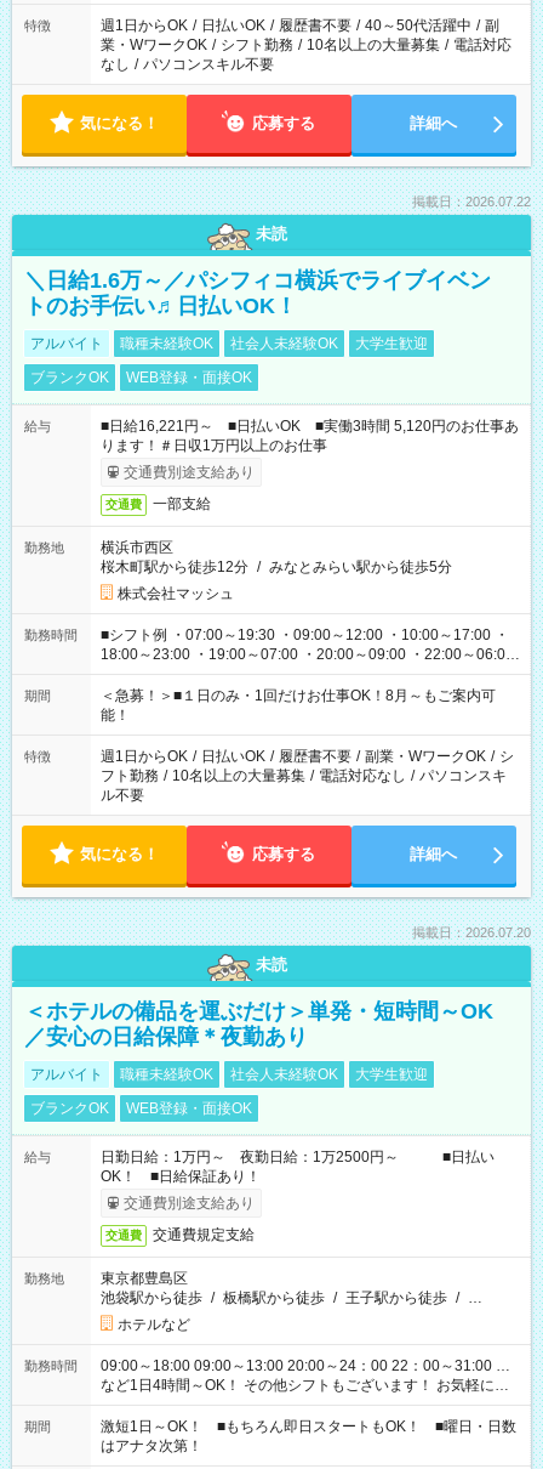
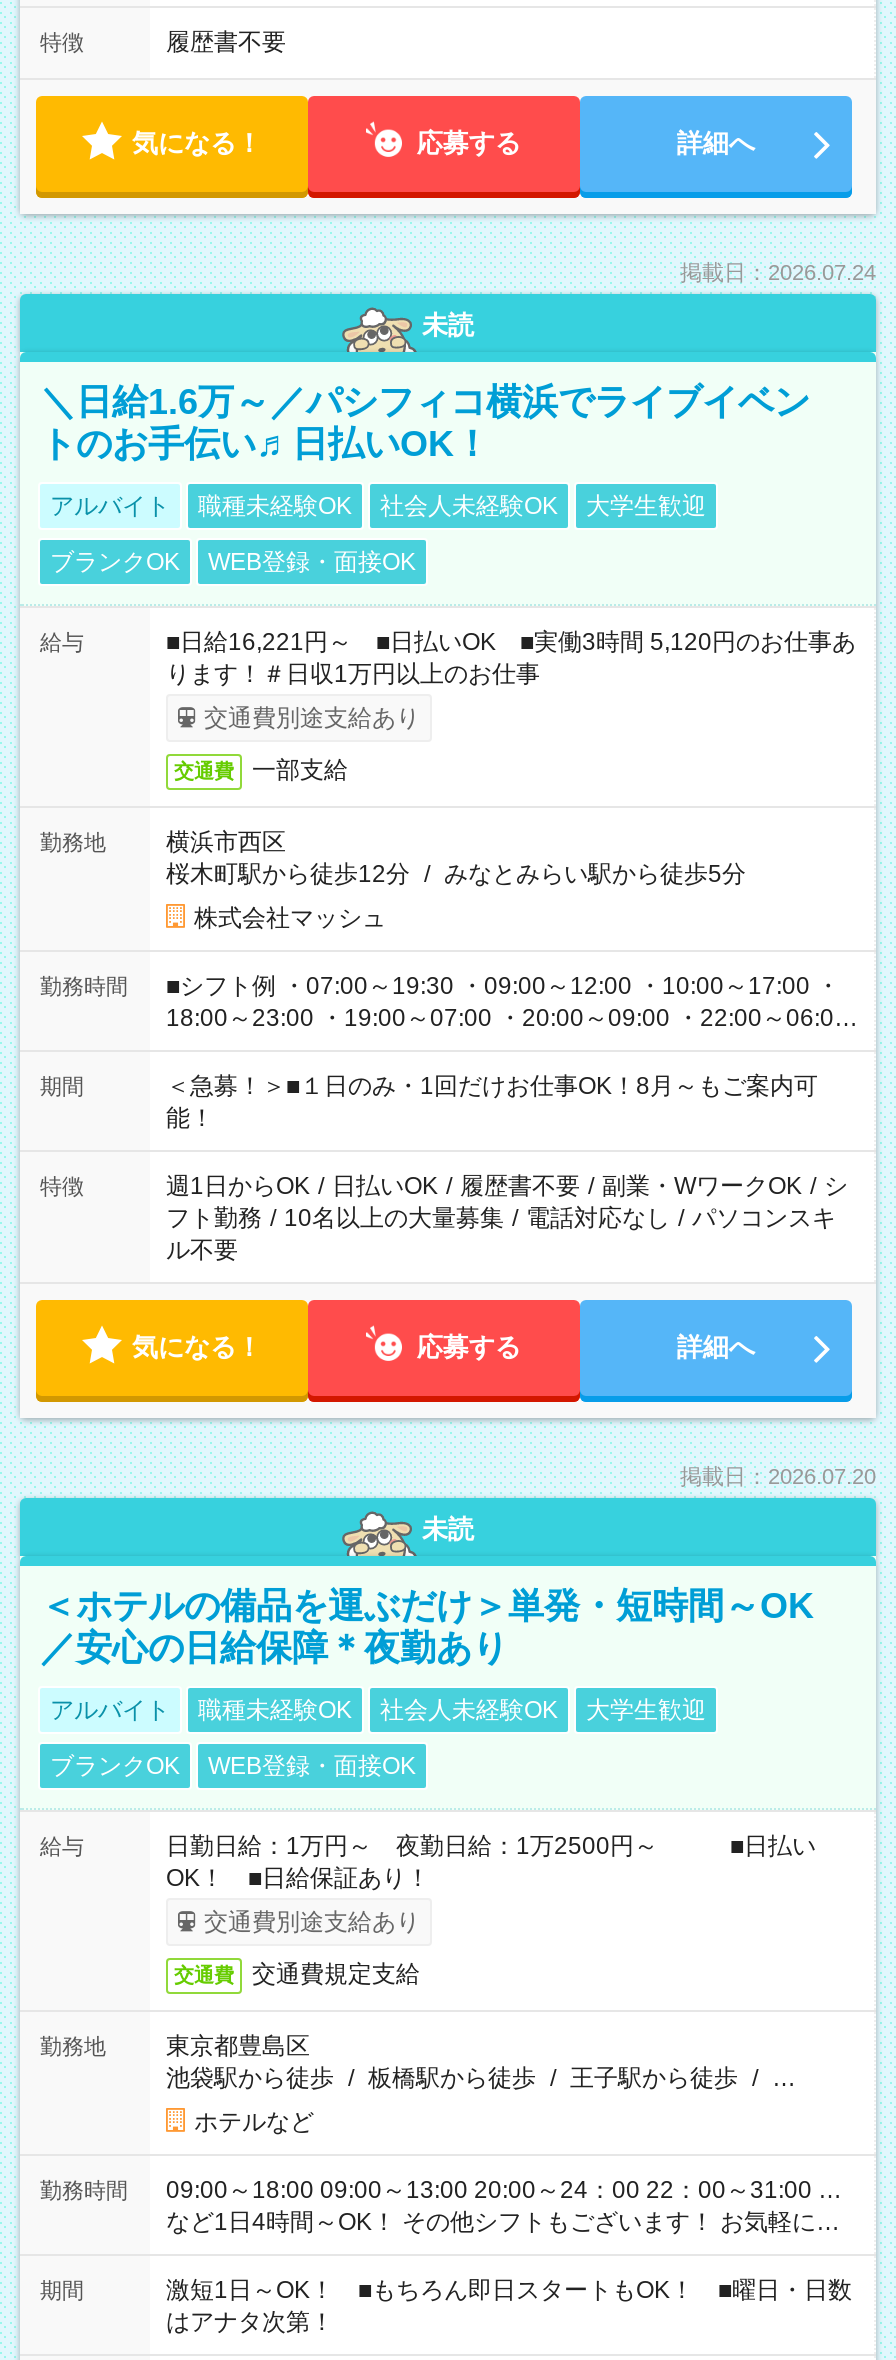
[101,17,511,73] 週1日からOK / 日払いOK / 履歴書不要 / 40～50代活躍中 / 副 | 業・WワークOK / シフト勤務 / 10名以上の大量募集 / 電話対応 | なし / パソコンスキル不要 -> [166,28,286,56] 履歴書不要
[412,194,531,209] 掲載日：2026.07.22 -> [680,260,876,284] 掲載日：2026.07.24

